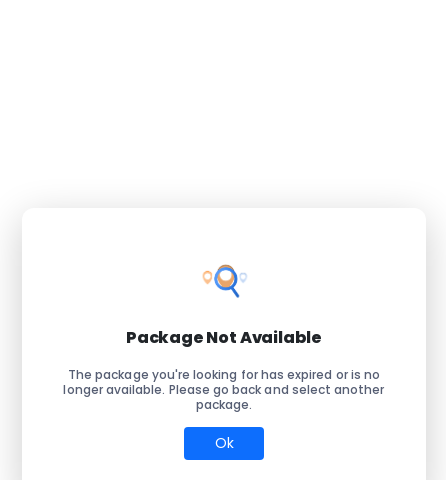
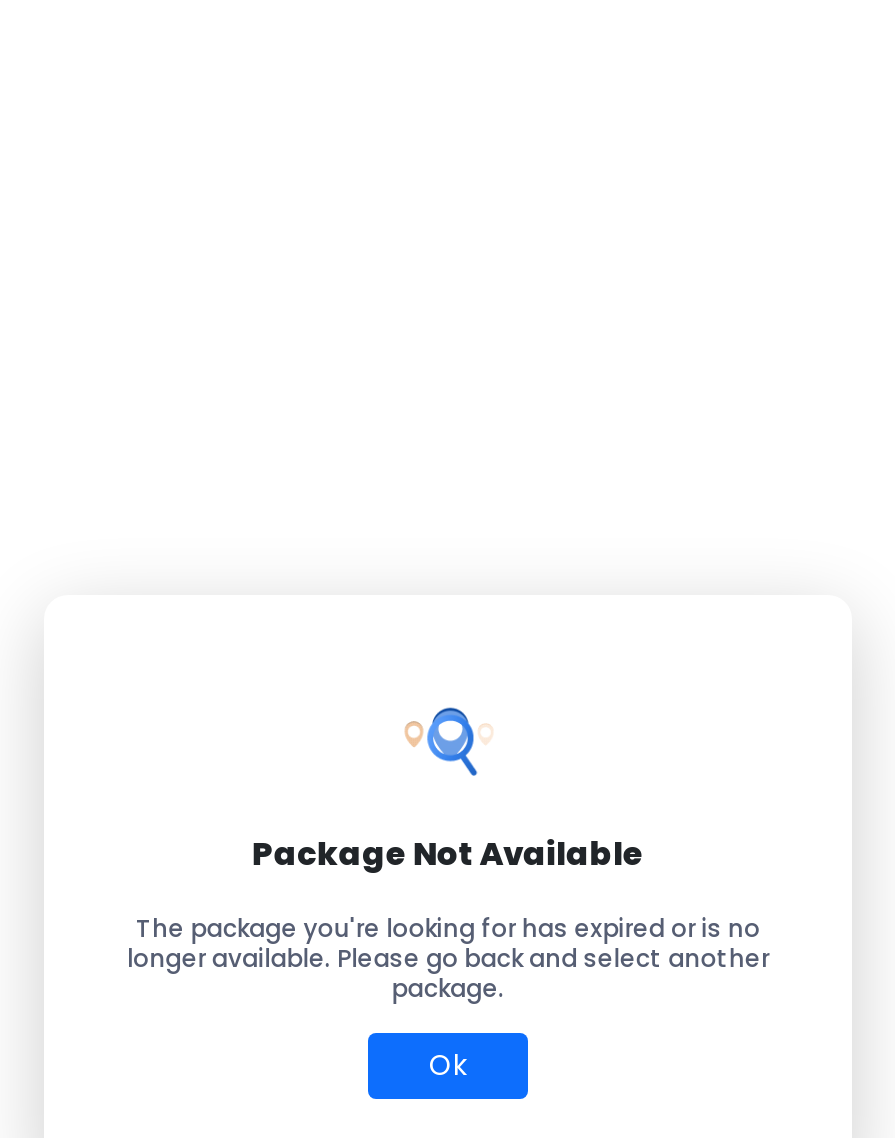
[206,264,247,296] [image] -> [426,705,490,773] [image]

